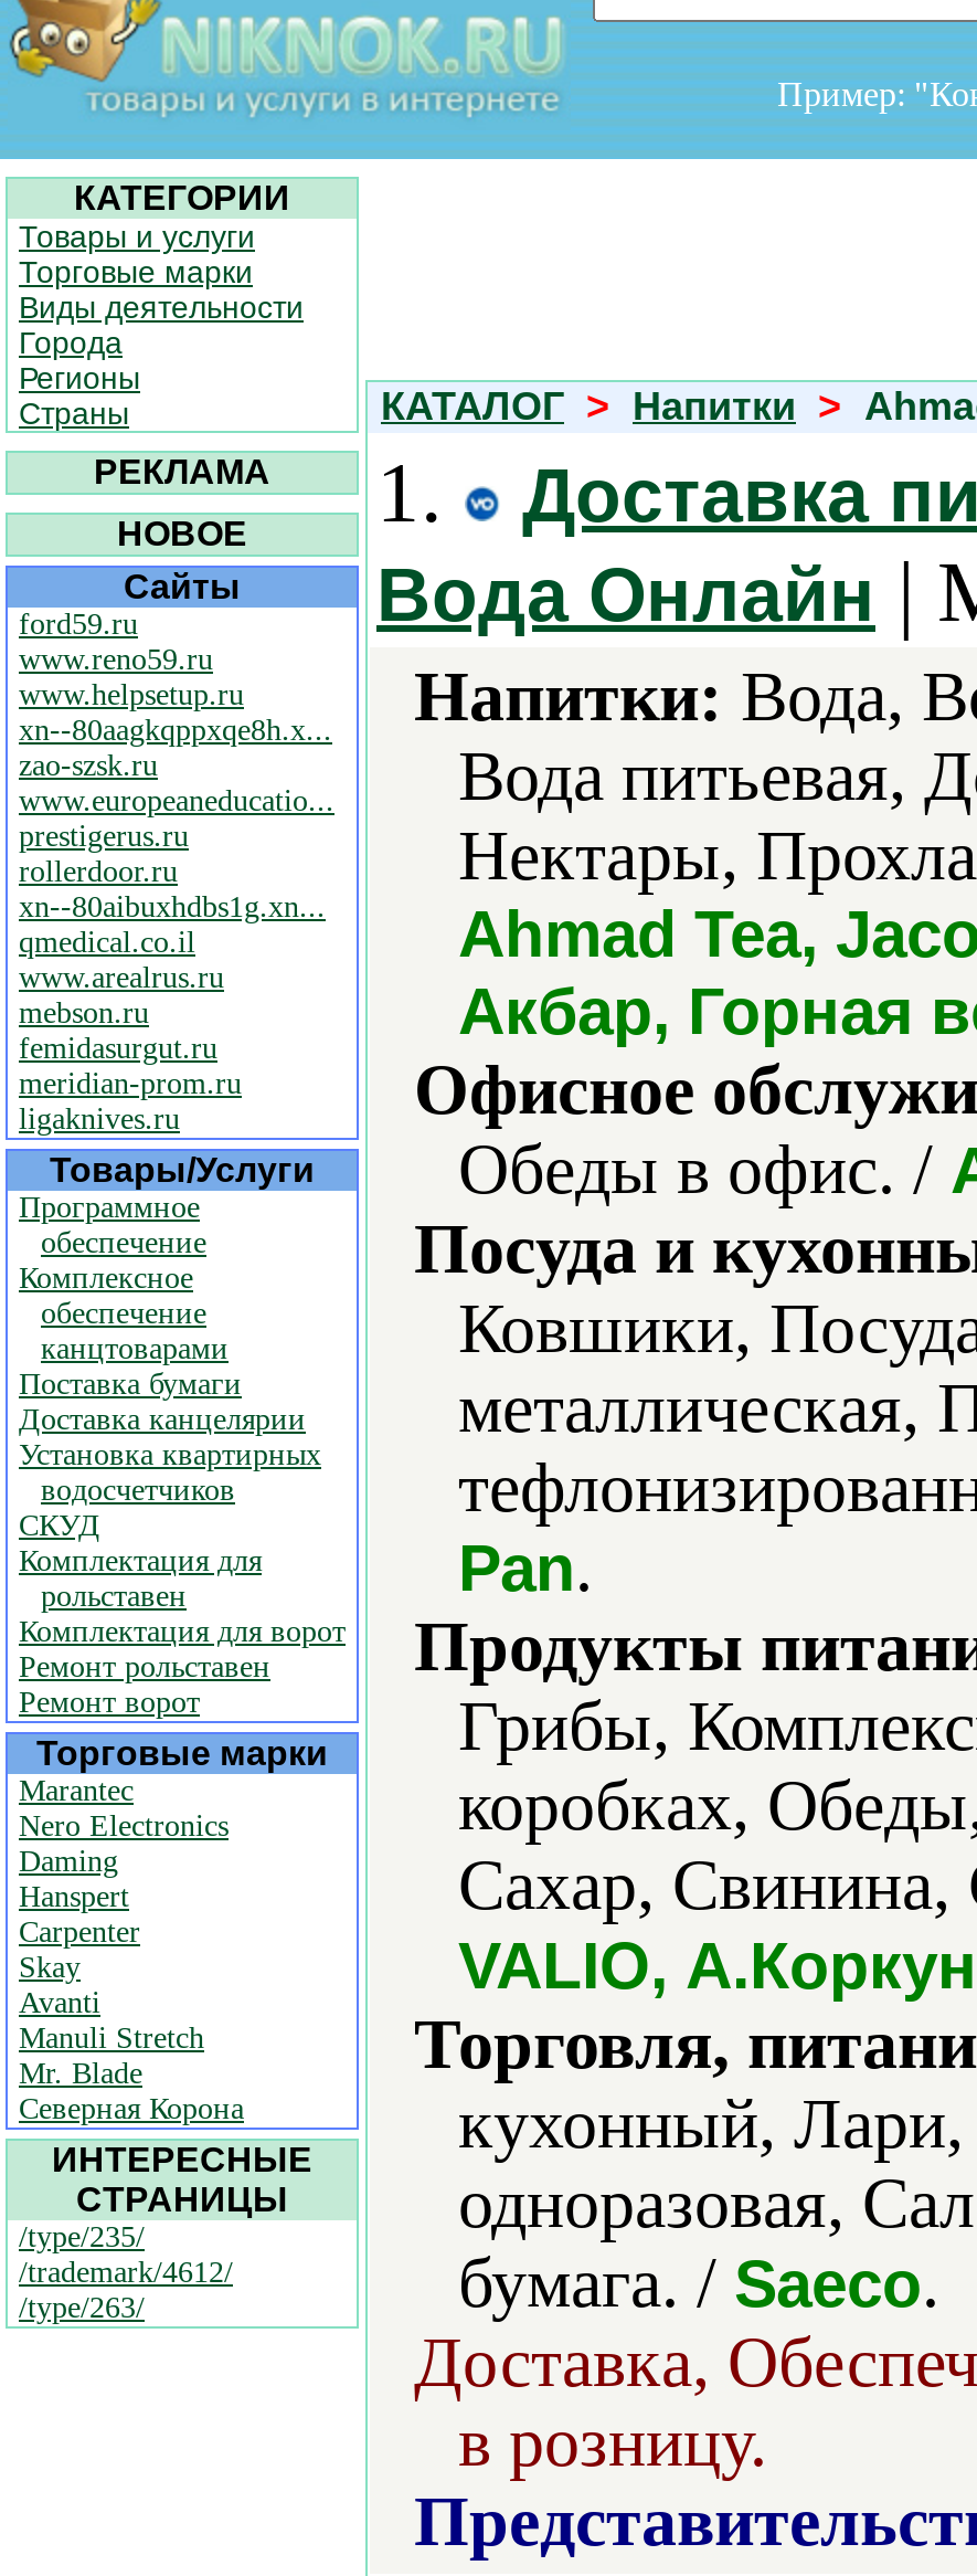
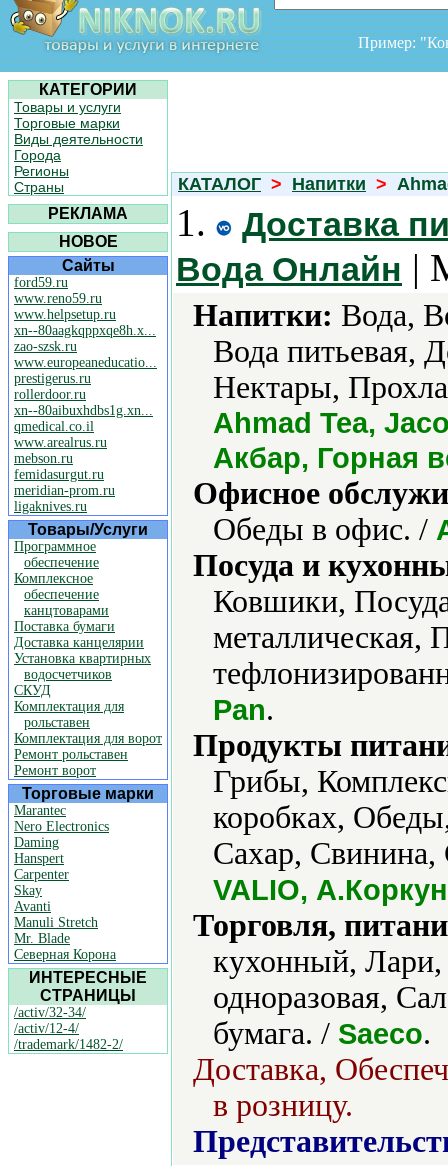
[19,2220,233,2324] /type/235/ | /trademark/4612/ | /type/263/ -> [14,1005,123,1052] /activ/32-34/ | /activ/12-4/ | /trademark/1482-2/

